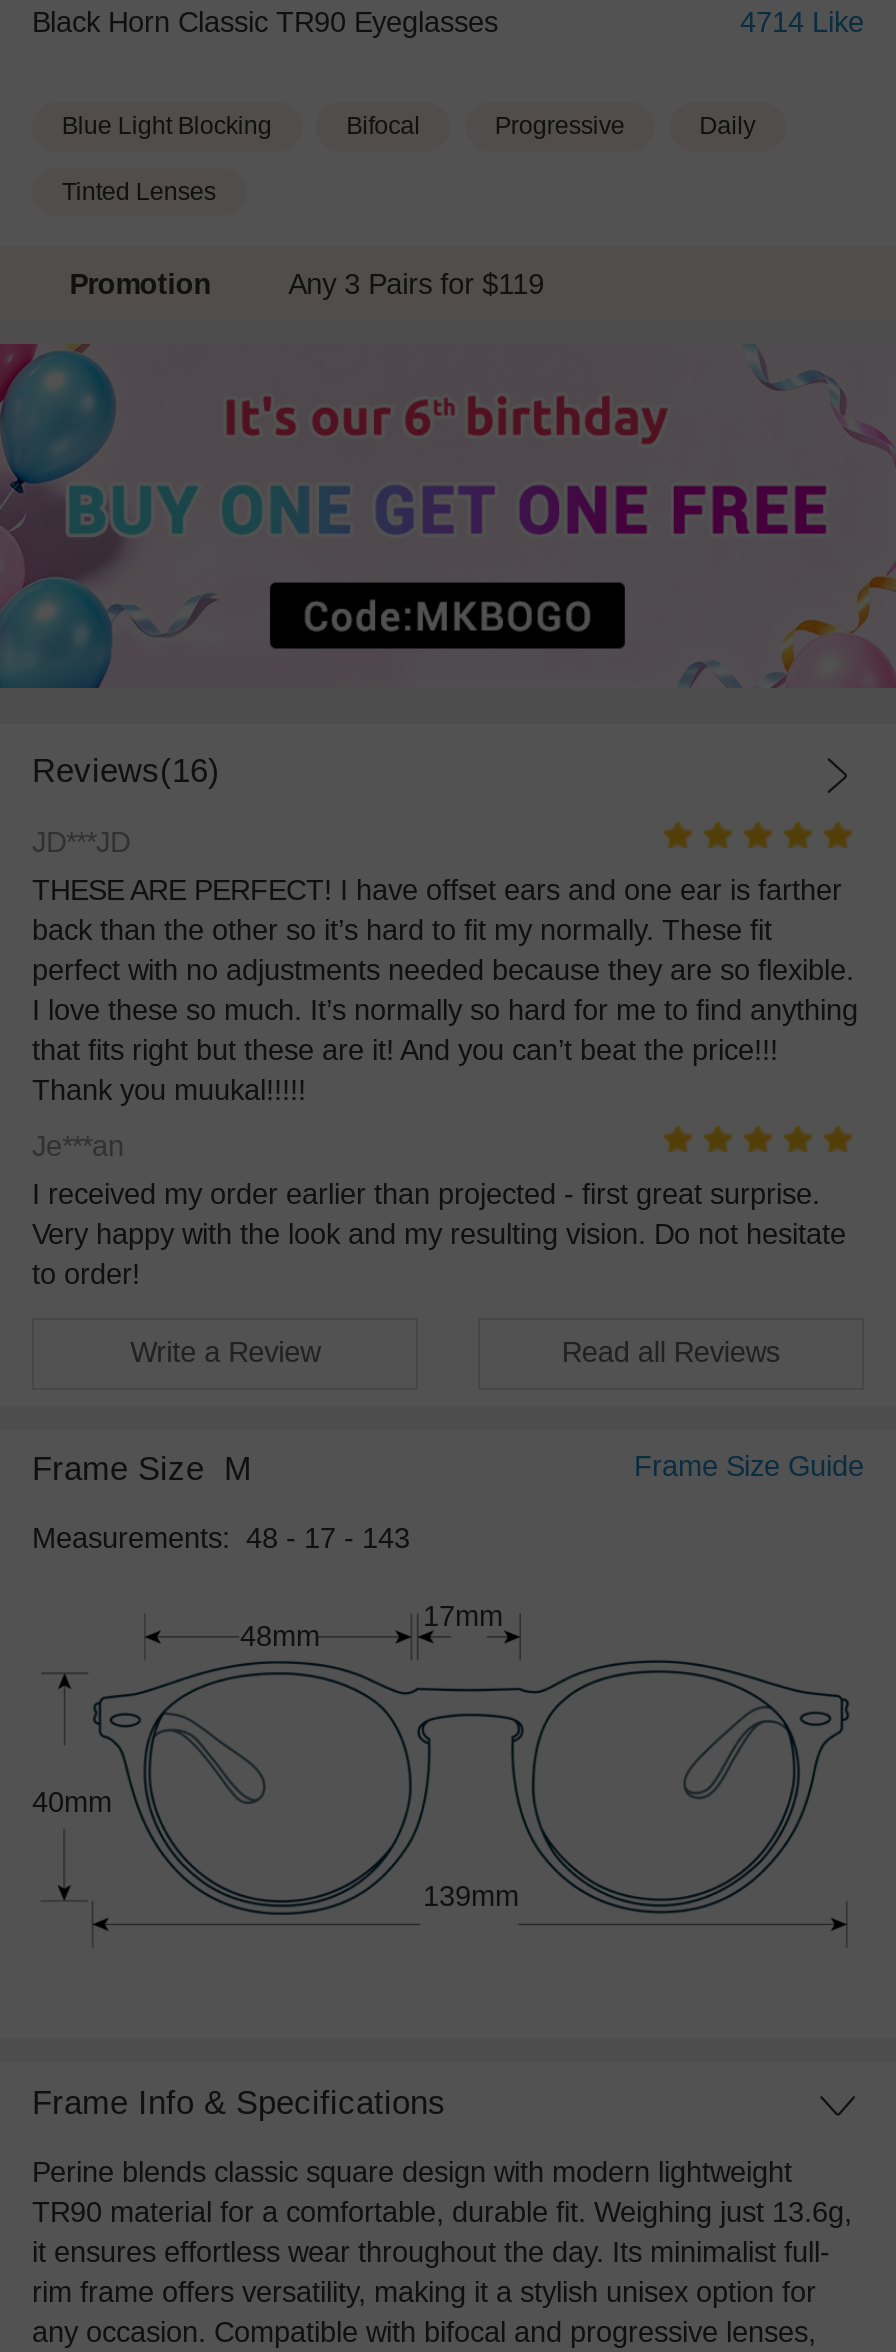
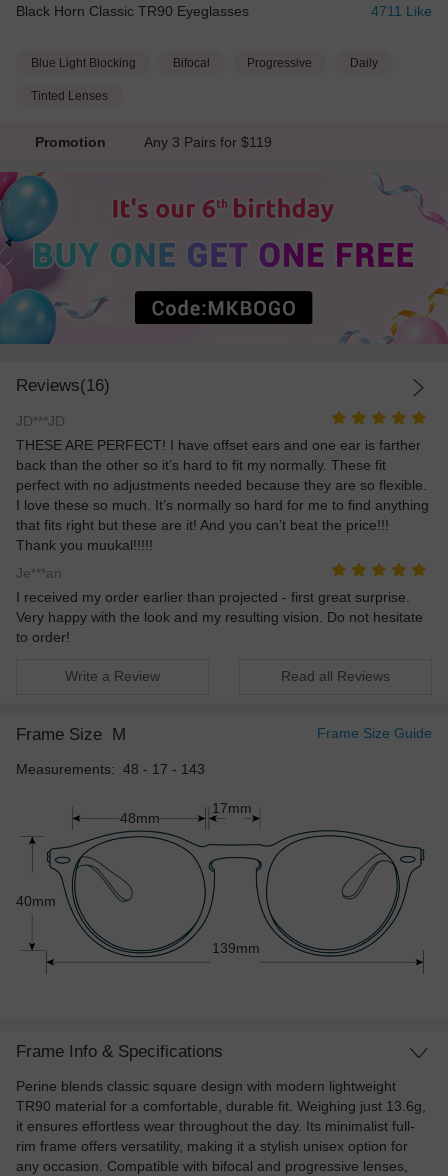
[740,6,864,38] 4714 Like -> [371,3,432,19] 4711 Like

